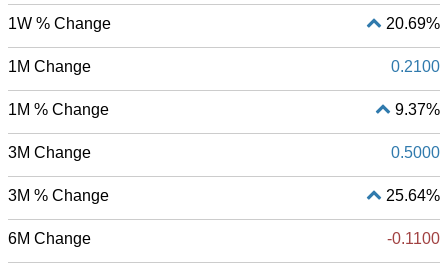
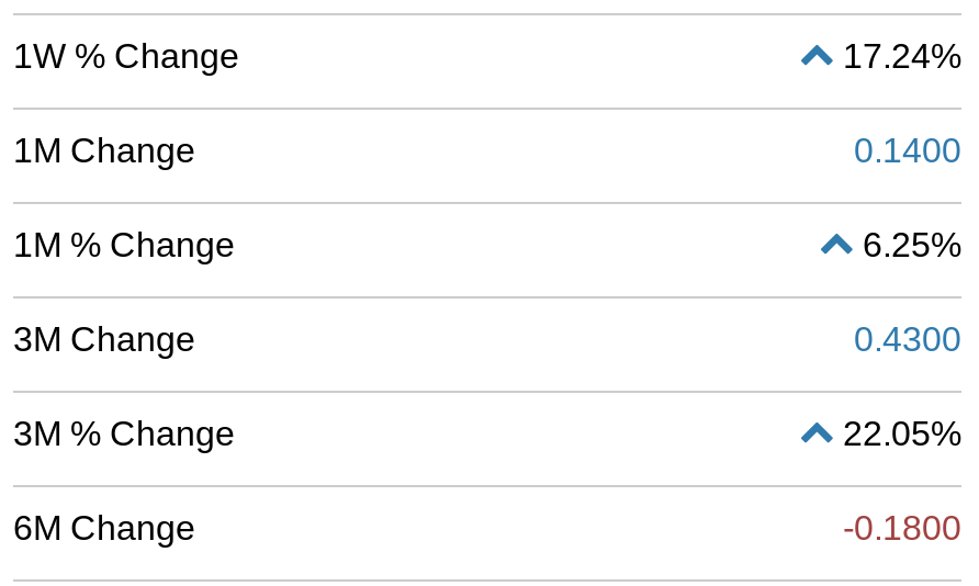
[386,15,440,32] 20.69% -> [843,37,961,75] 17.24%
[391,58,440,75] 0.2100 -> [854,132,961,169] 0.1400
[395,101,440,118] 9.37% -> [863,226,961,263] 6.25%
[391,144,440,161] 0.5000 -> [854,320,961,358] 0.4300
[386,187,440,204] 25.64% -> [843,415,961,452] 22.05%
[387,230,440,247] -0.1100 -> [843,509,961,546] -0.1800

